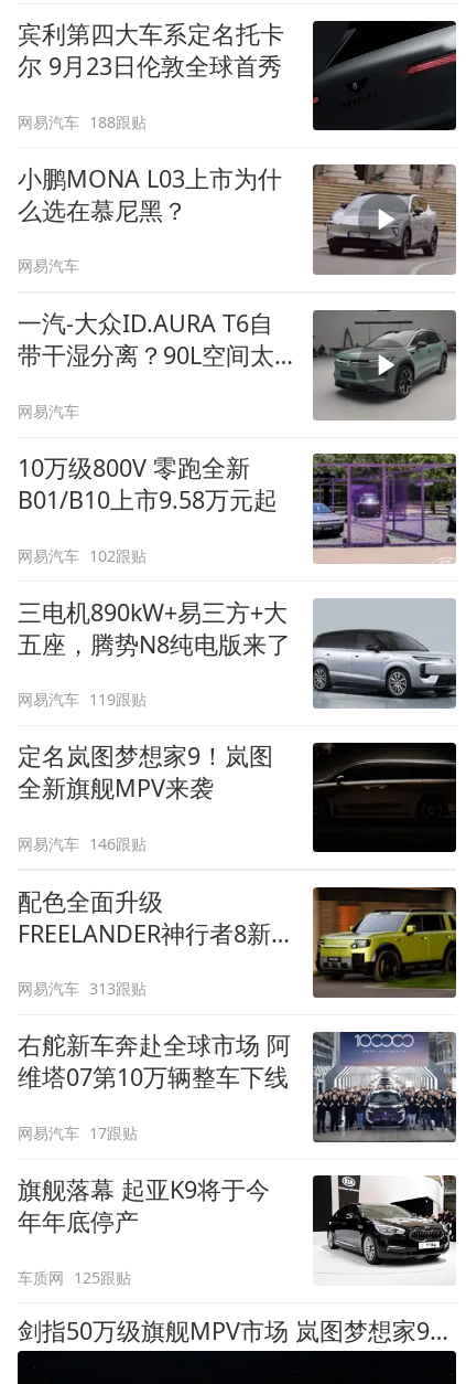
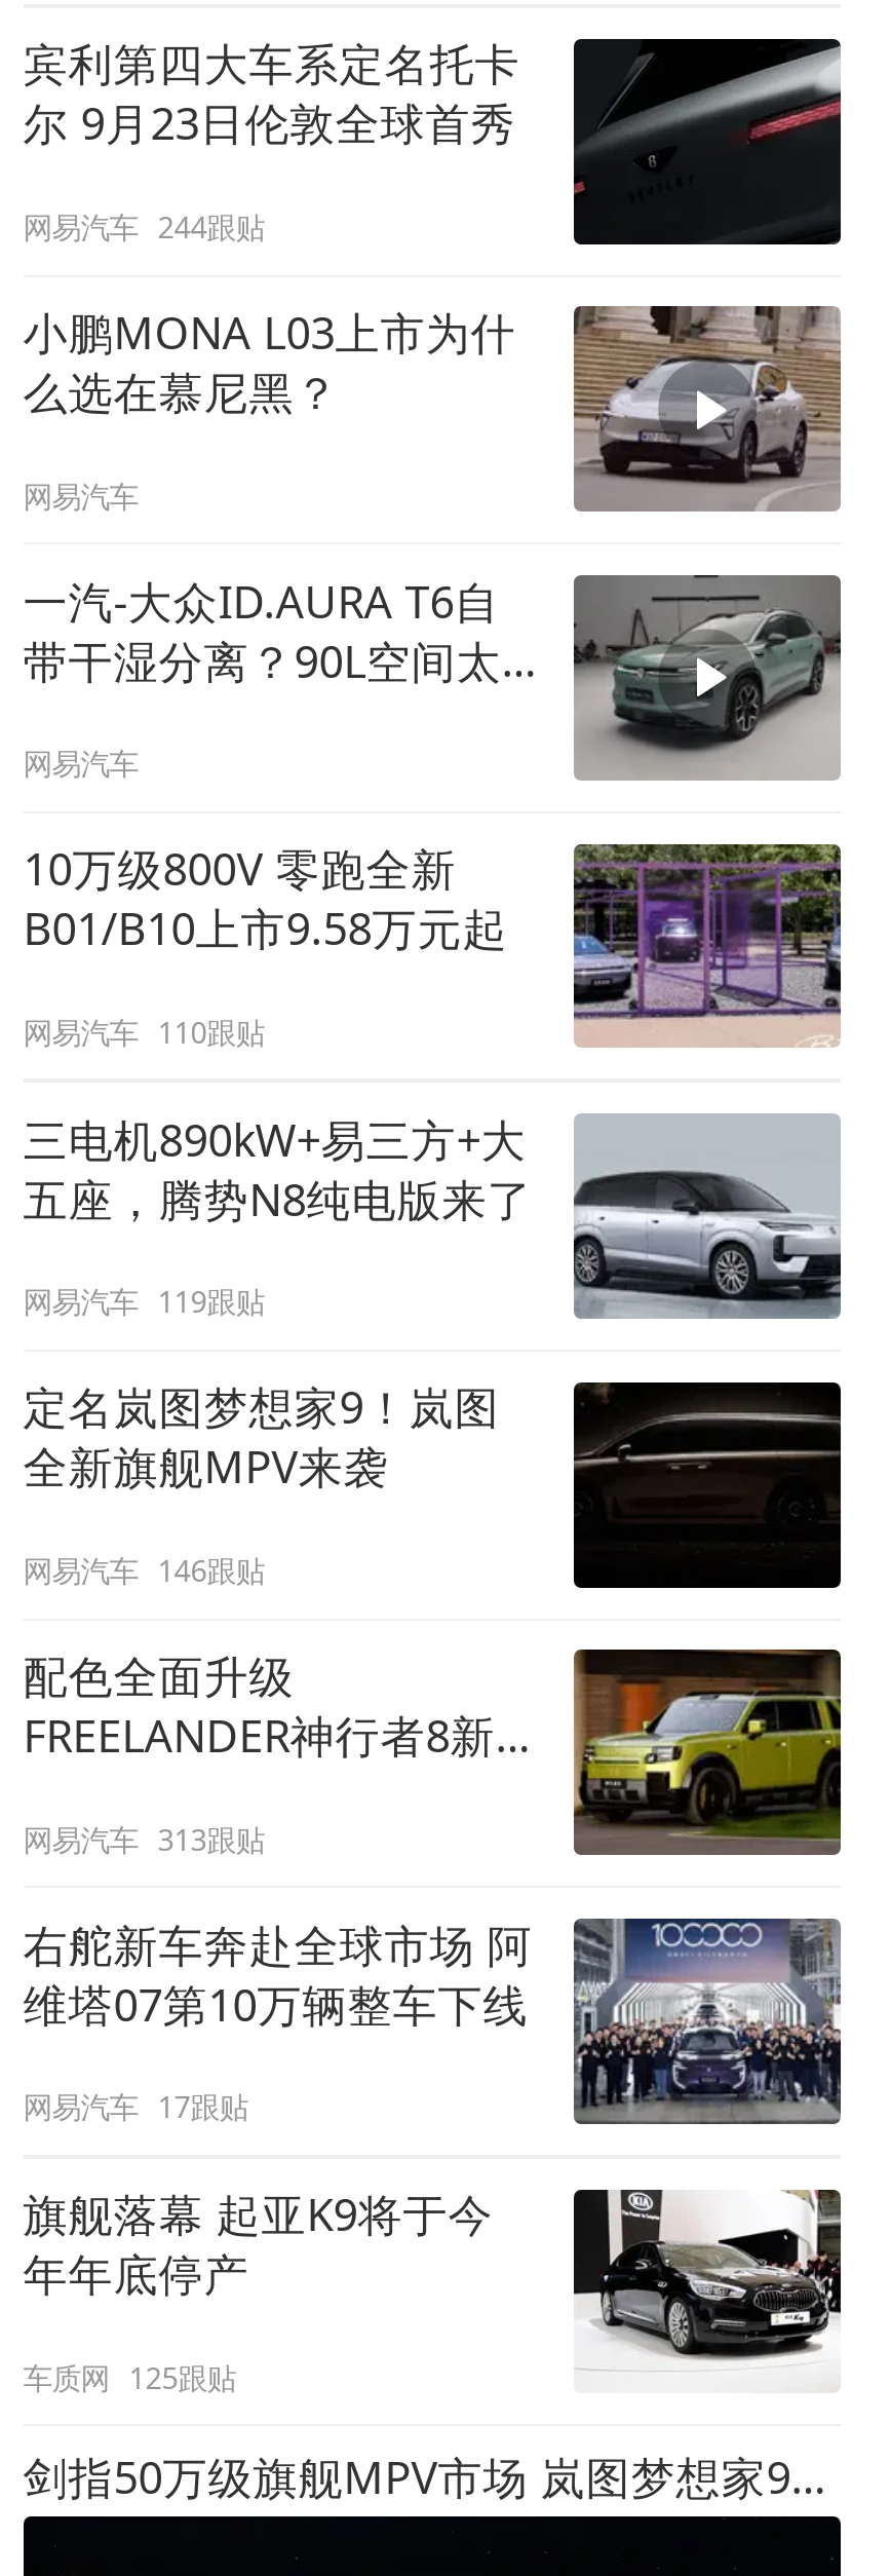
[17,111,147,132] 网易汽车 188跟贴 -> [23,207,264,246] 网易汽车 244跟贴
[17,545,147,566] 网易汽车 102跟贴 -> [23,1012,264,1051] 网易汽车 110跟贴

